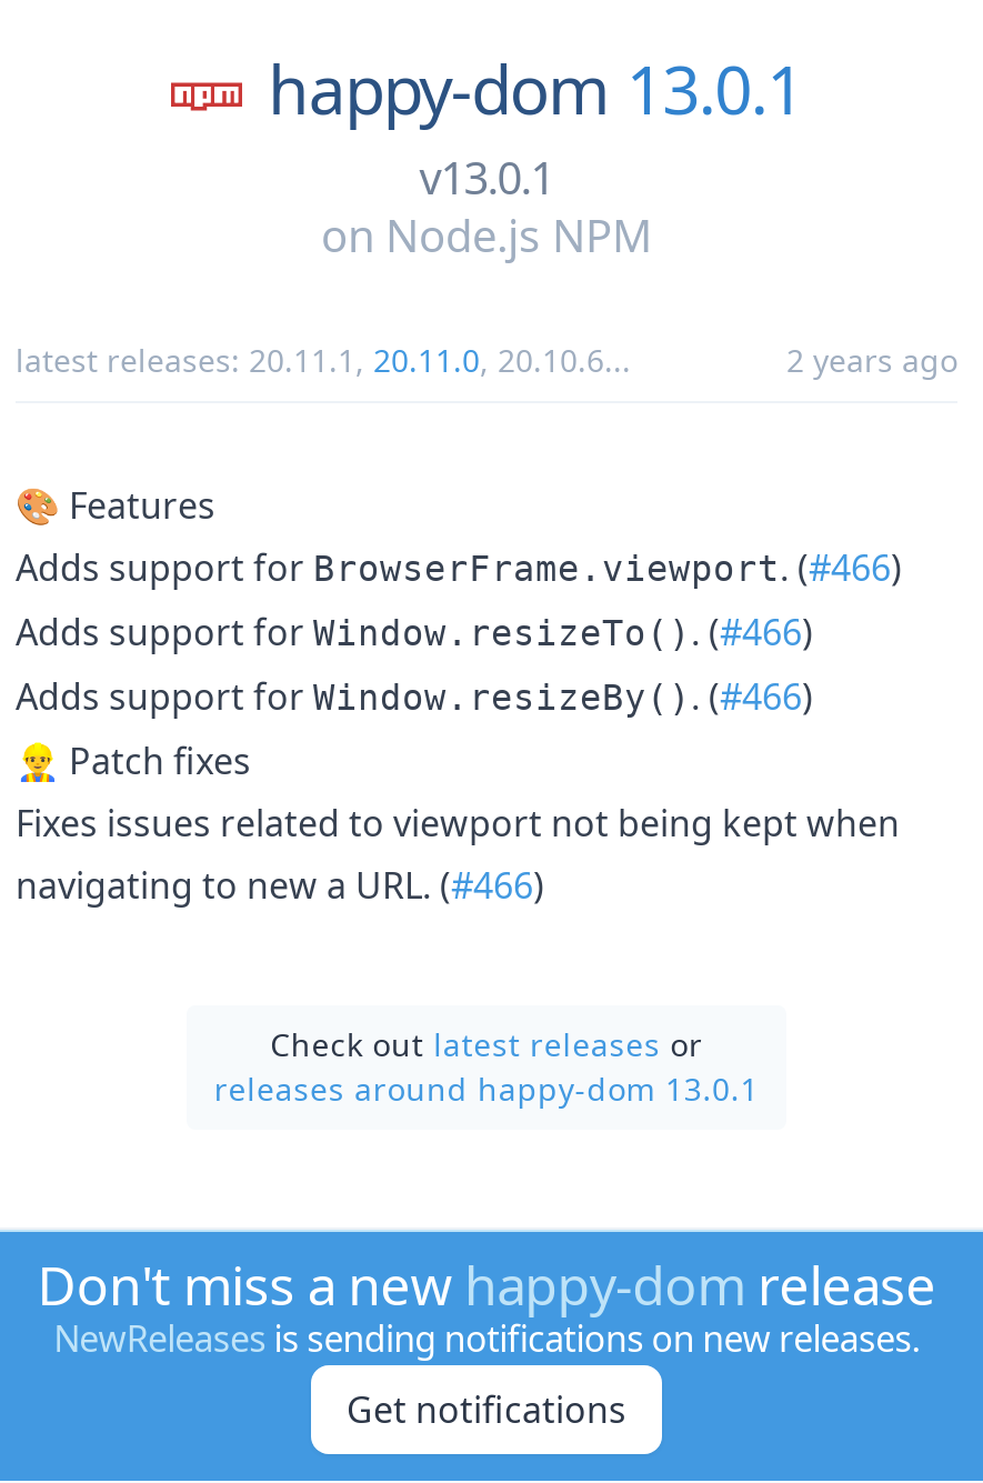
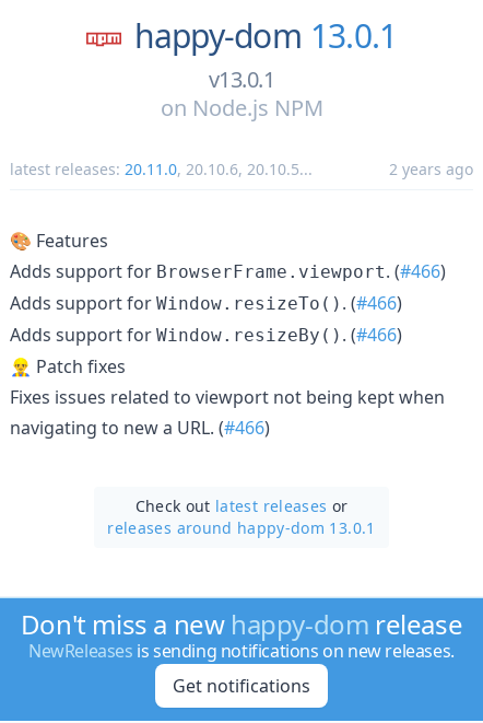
[16,338,631,380] latest releases: 20.11.1, 20.11.0, 20.10.6... -> [10,158,313,179] latest releases: 20.11.0, 20.10.6, 20.10.5...

